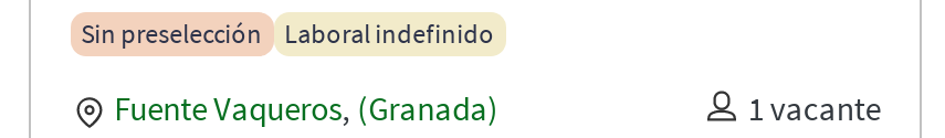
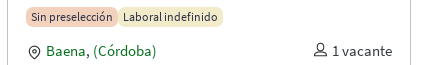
[114,86,499,128] Fuente Vaqueros, (Granada) -> [46,41,157,60] Baena, (Córdoba)

